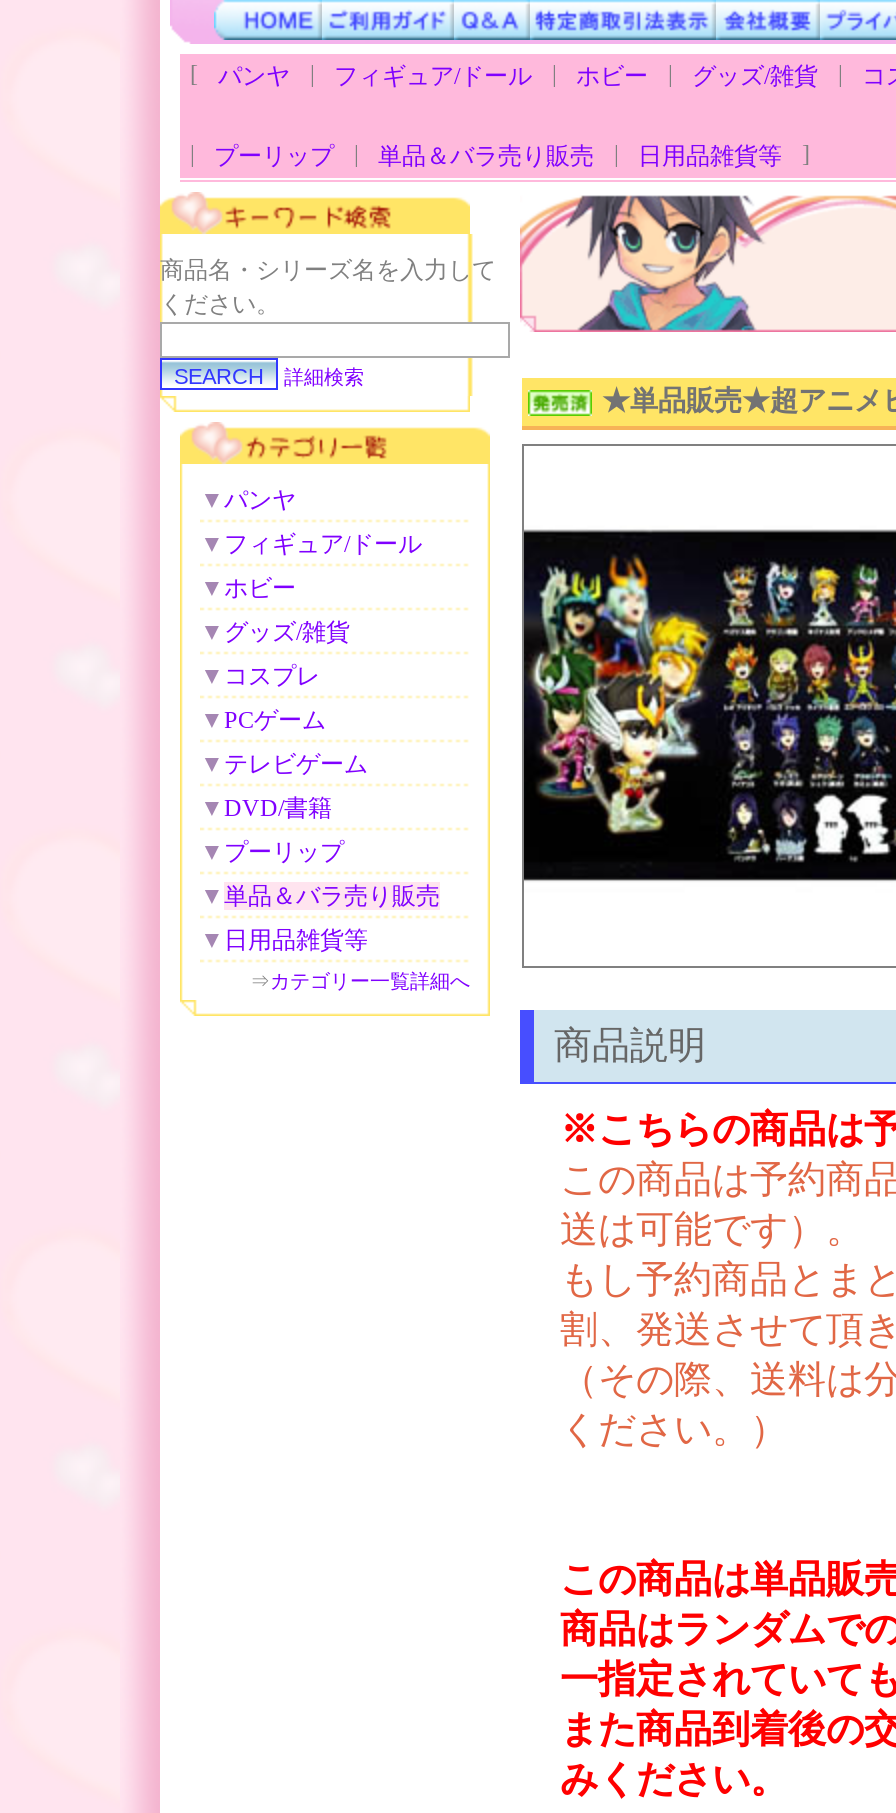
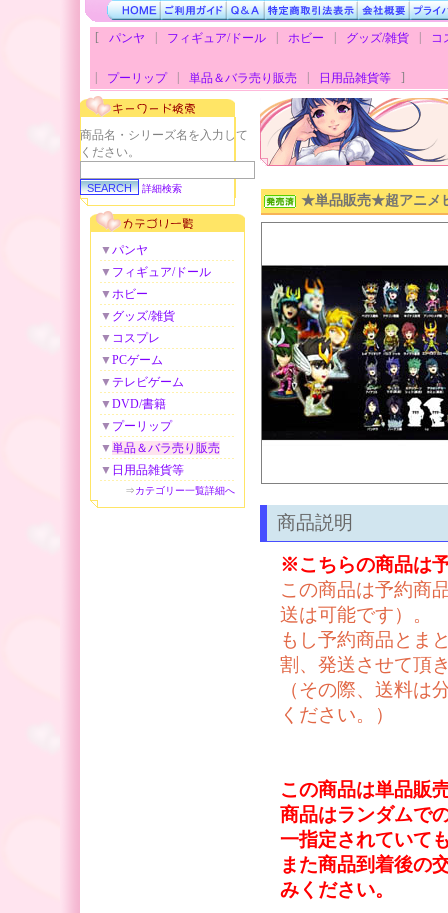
[542,194,886,332] [image] -> [270,98,445,166] [image]

